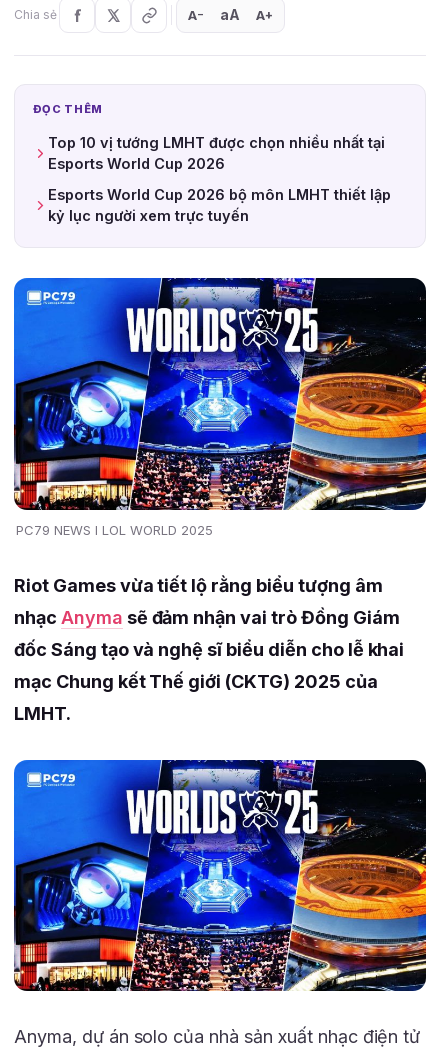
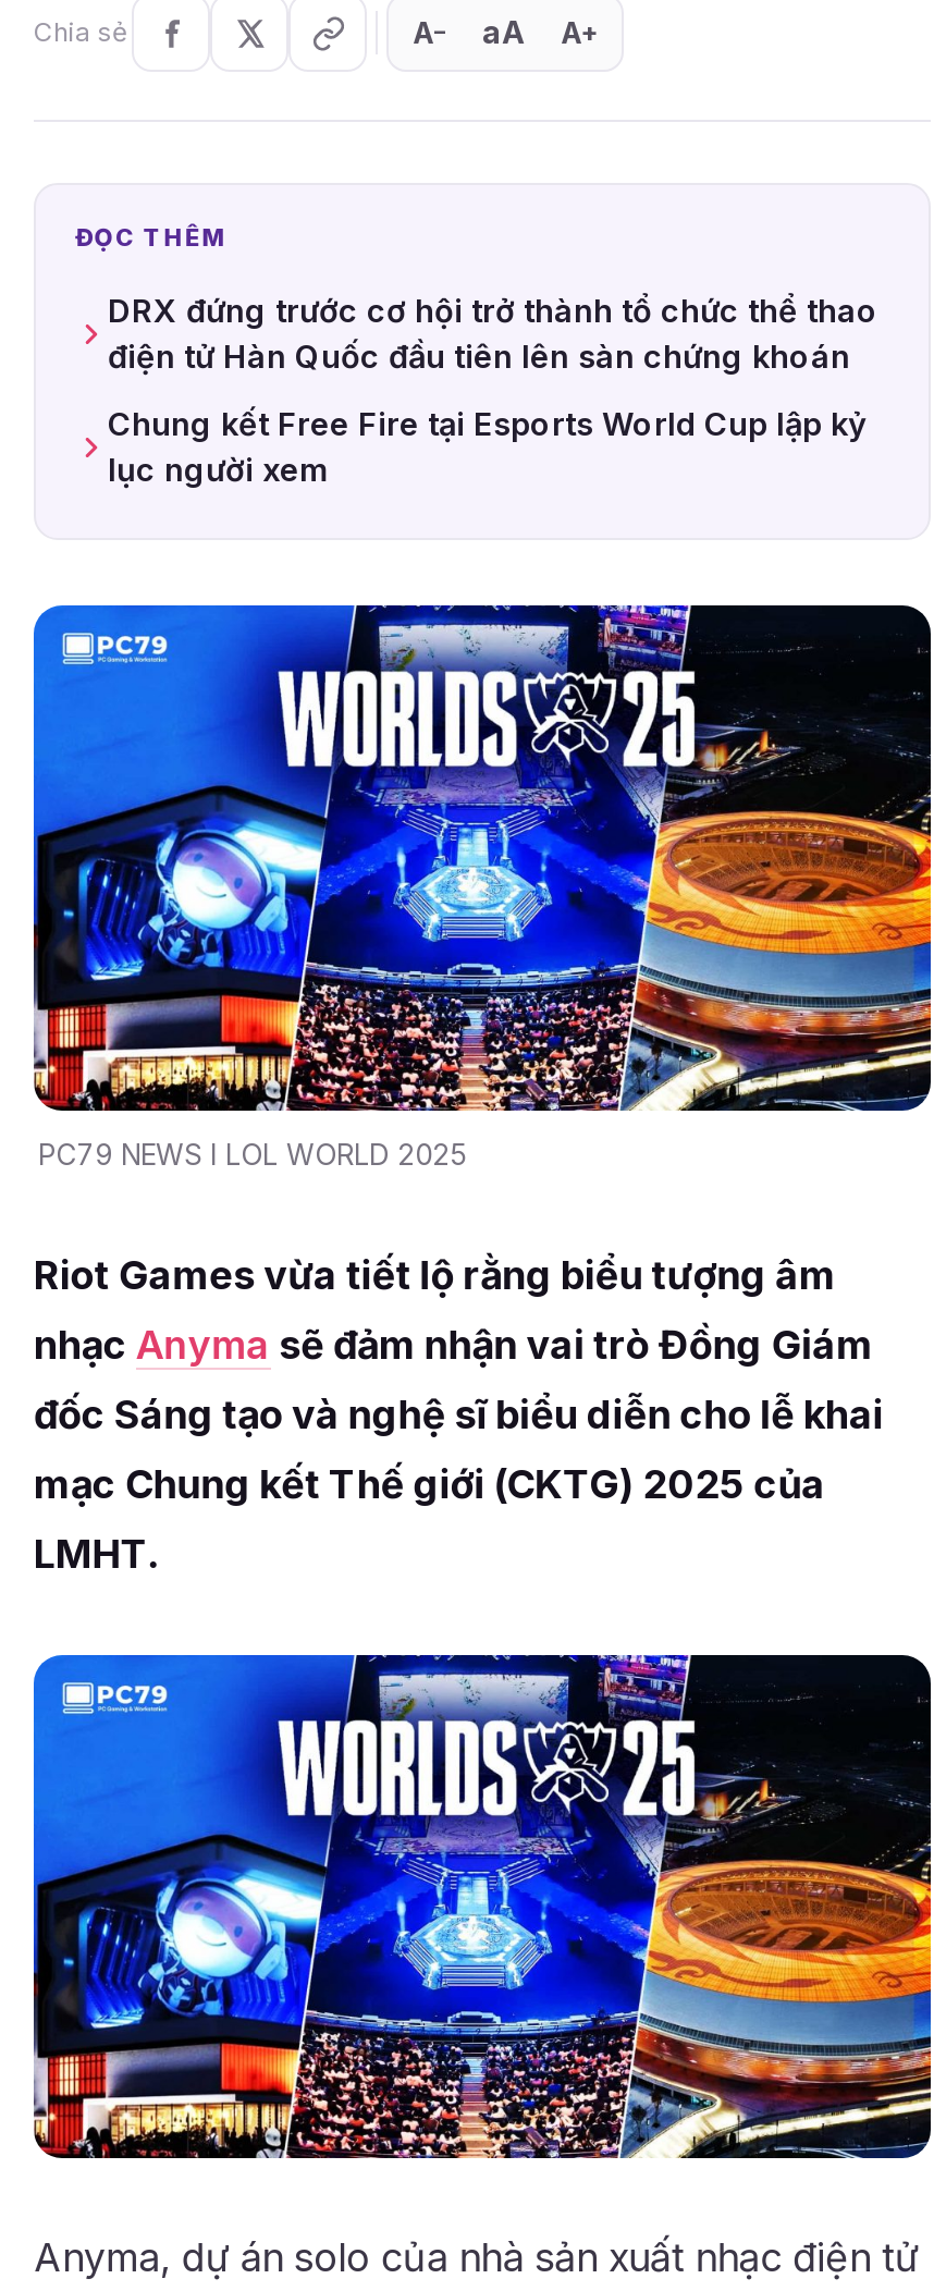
[48,134,385,172] Top 10 vị tướng LMHT được chọn nhiều nhất tại | Esports World Cup 2026 -> [108,292,878,375] DRX đứng trước cơ hội trở thành tổ chức thể thao | điện tử Hàn Quốc đầu tiên lên sàn chứng khoán
[48,186,391,224] Esports World Cup 2026 bộ môn LMHT thiết lập | kỷ lục người xem trực tuyến -> [108,405,868,488] Chung kết Free Fire tại Esports World Cup lập kỷ | lục người xem

